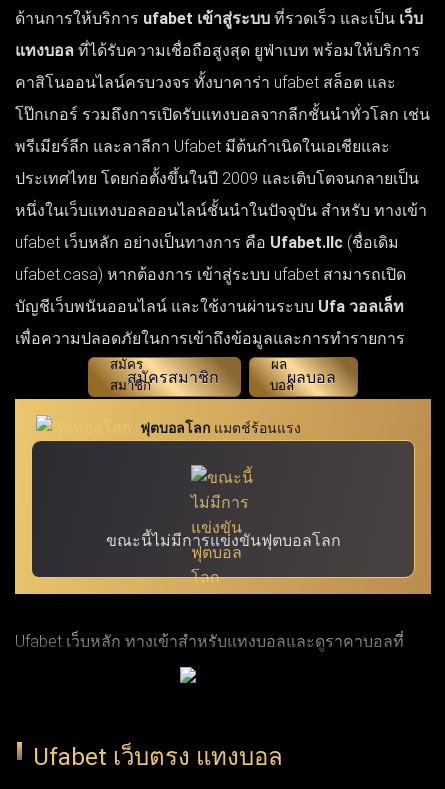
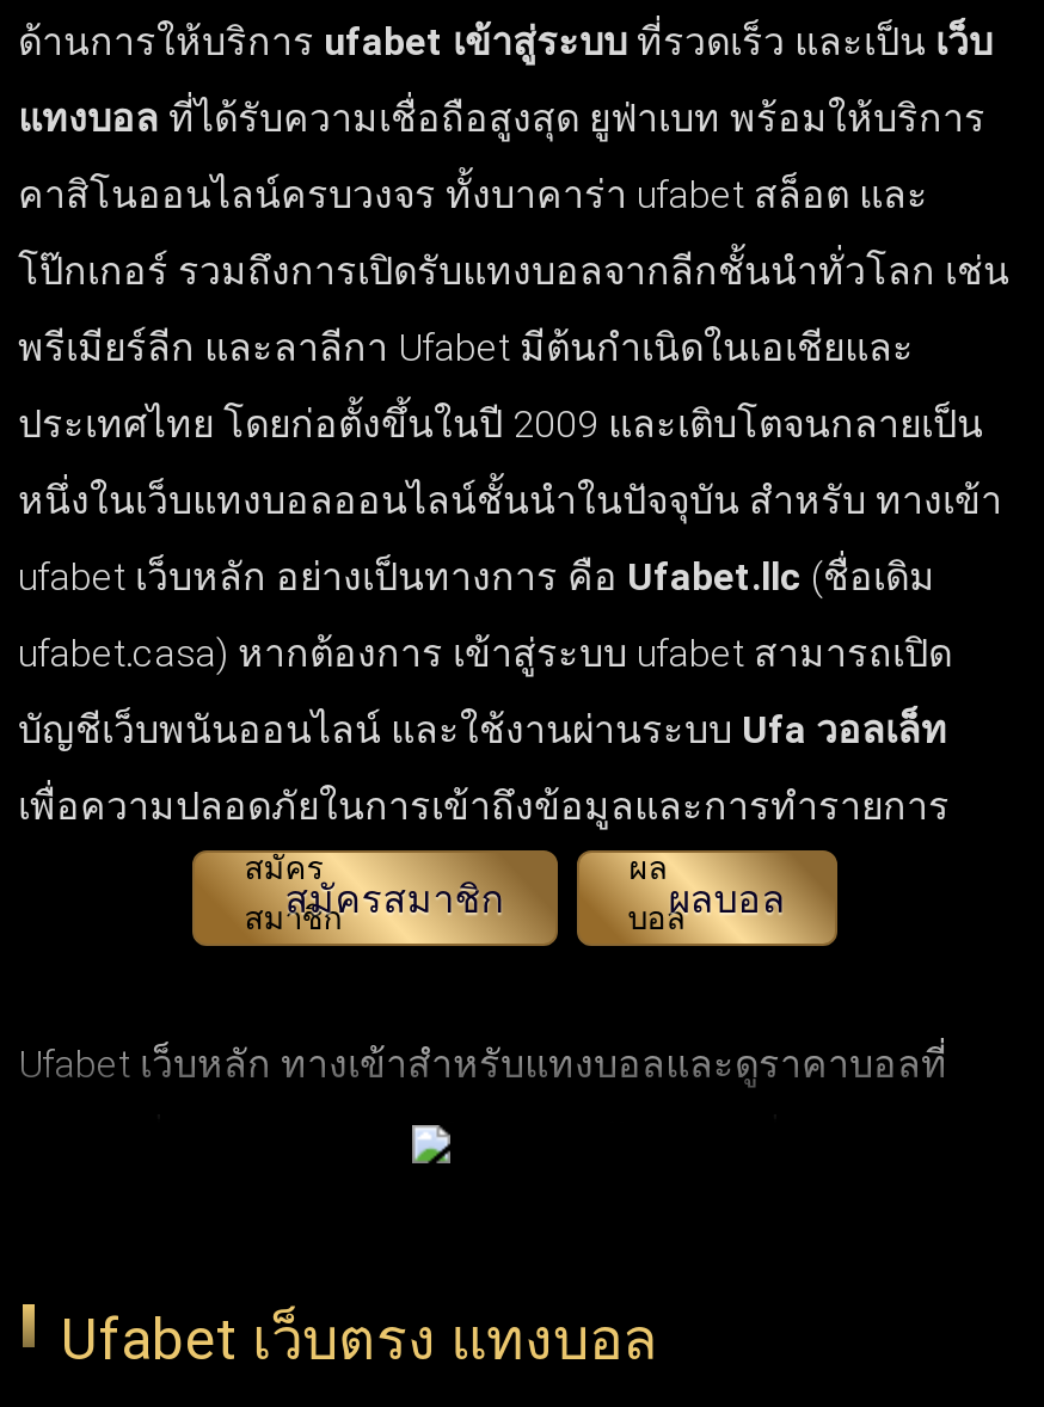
[14,398,432,595] [image] | ฟุตบอลโลก แมตช์ร้อนแรง -> none
[105,531,340,550] ขณะนี้ไม่มีการแข่งขันฟุตบอลโลก -> none

